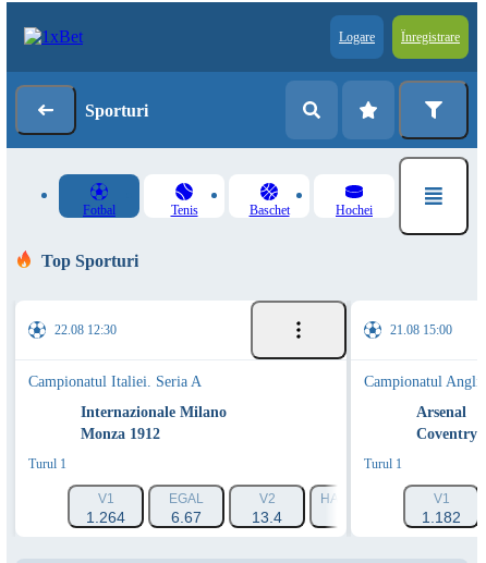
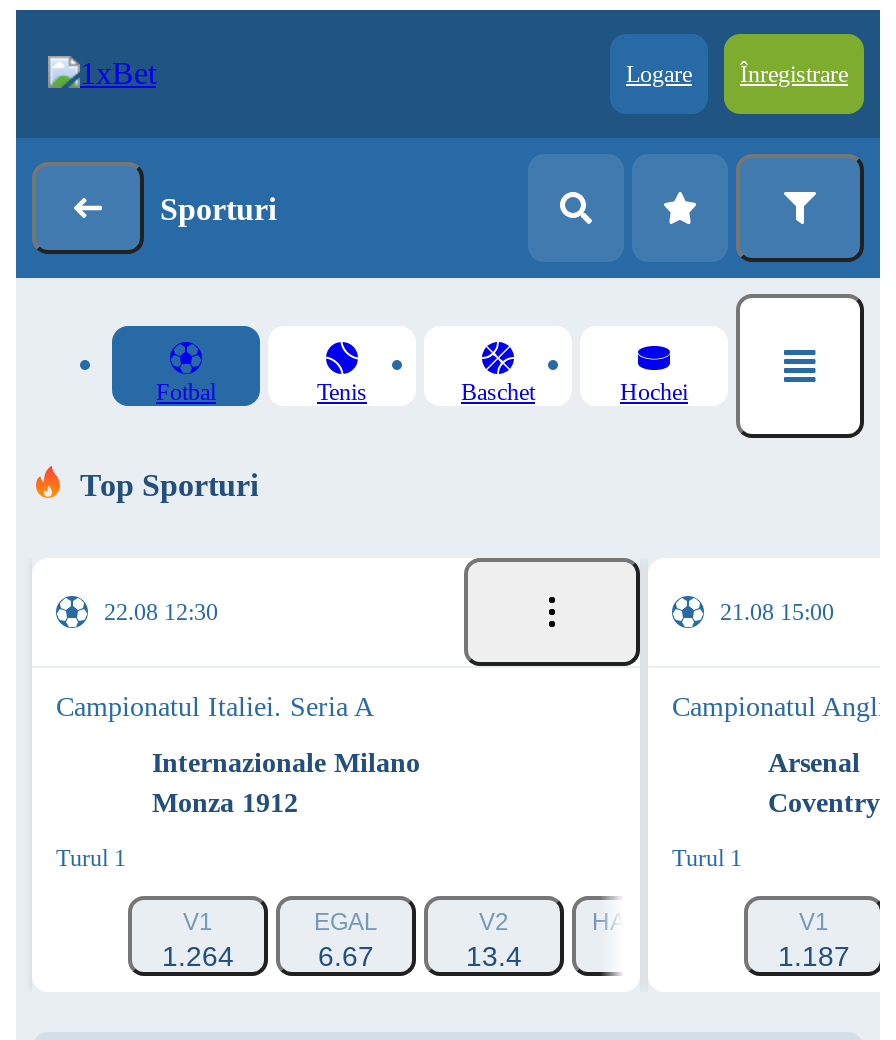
[422,509,461,526] 1.182 -> [778,940,850,972] 1.187

